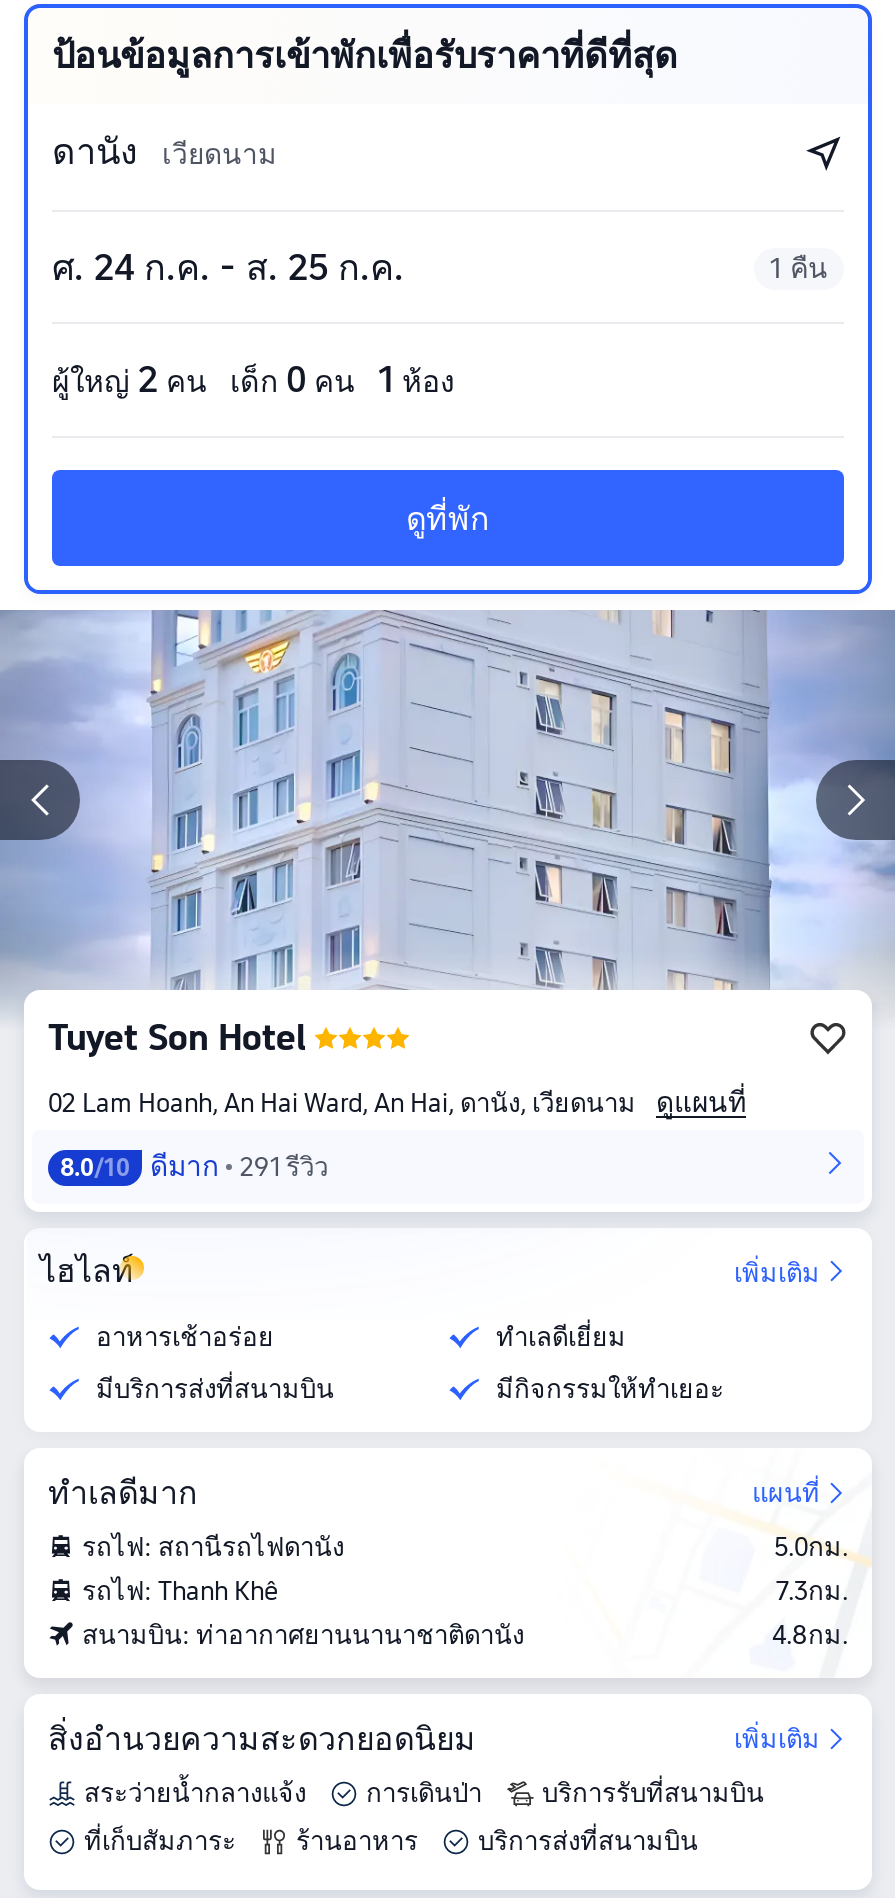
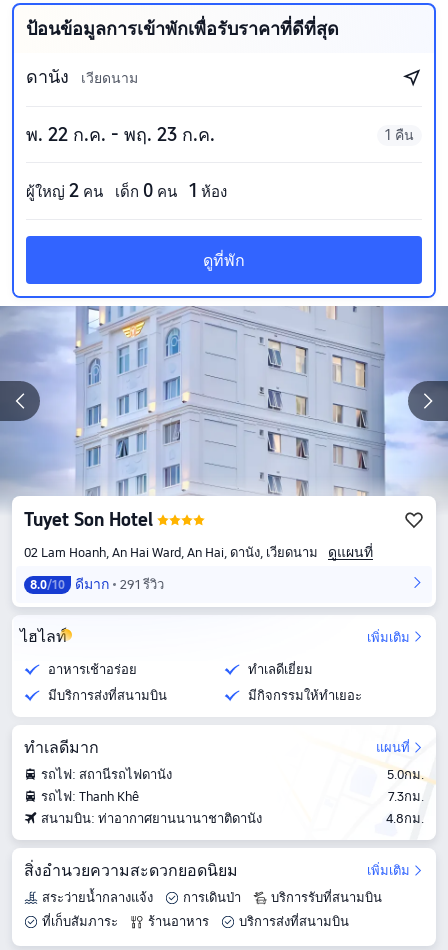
[52,246,404,288] ศ. 24 ก.ค. - ส. 25 ก.ค. -> [26,124,215,145] พ. 22 ก.ค. - พฤ. 23 ก.ค.

